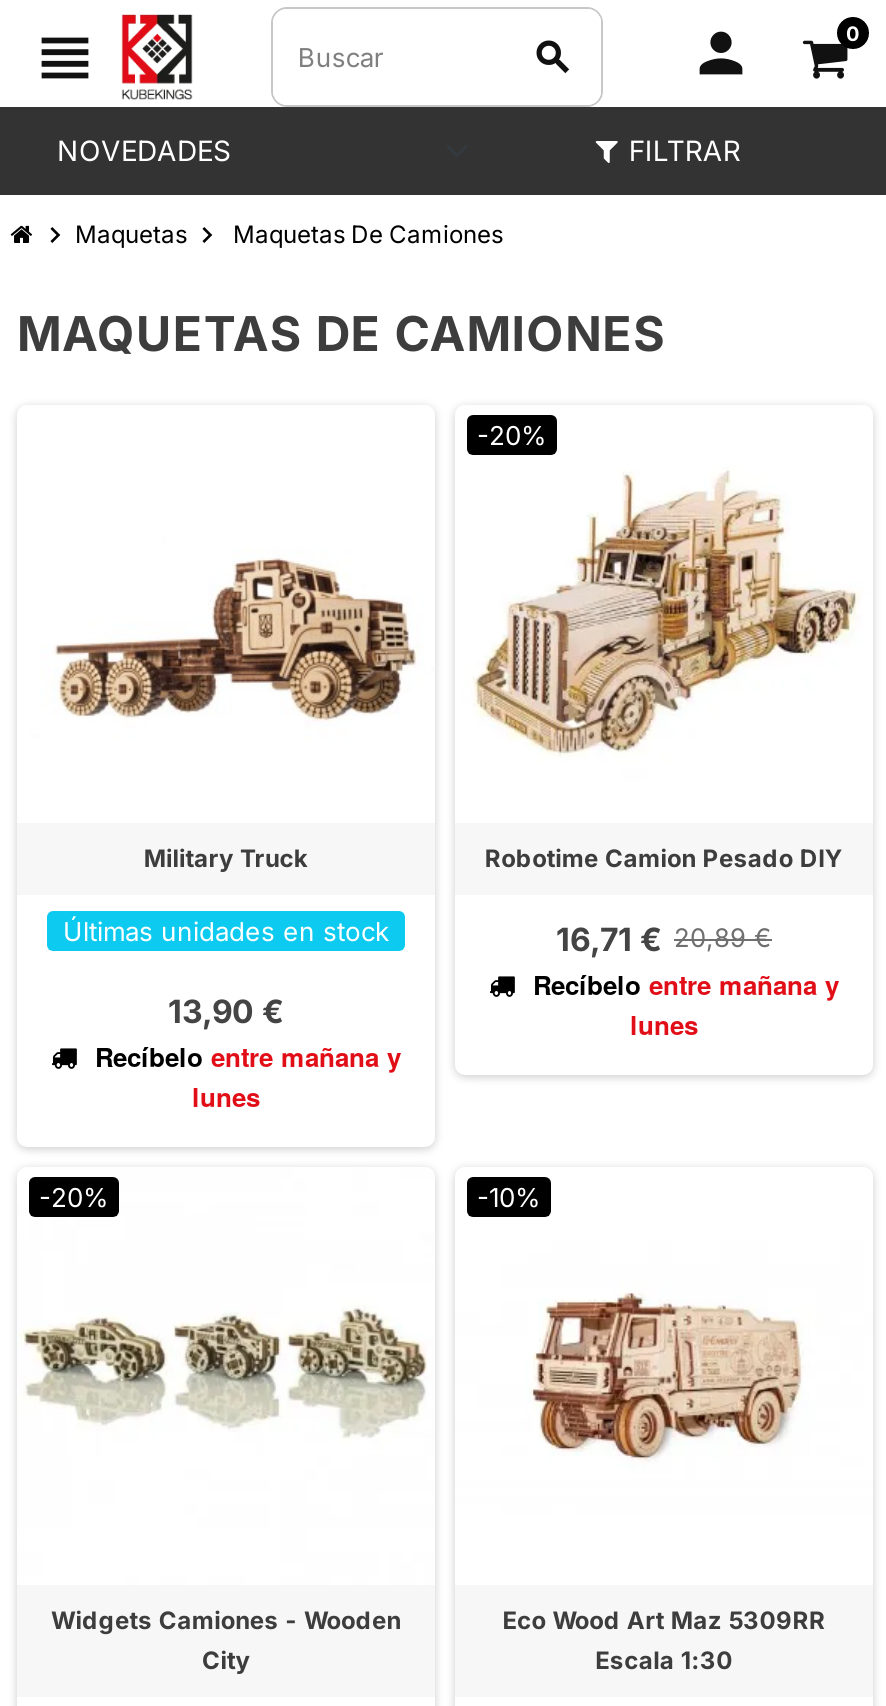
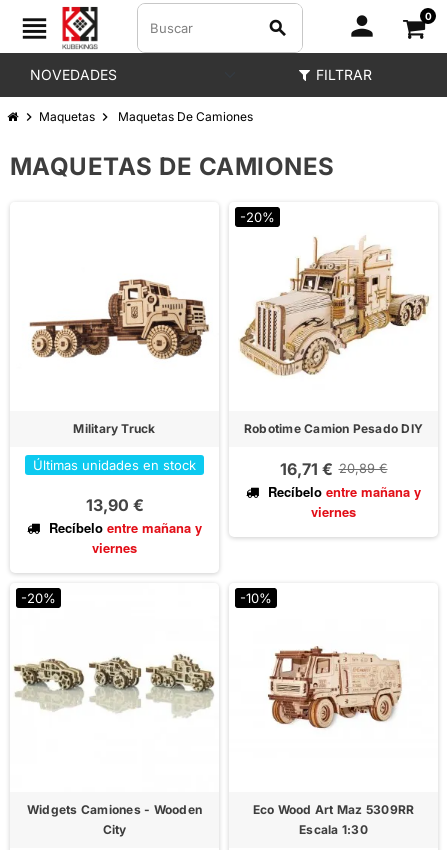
[630,1004,698,1042] lunes -> [311,502,356,521] viernes
[192,1076,260,1114] lunes -> [92,538,137,557] viernes

